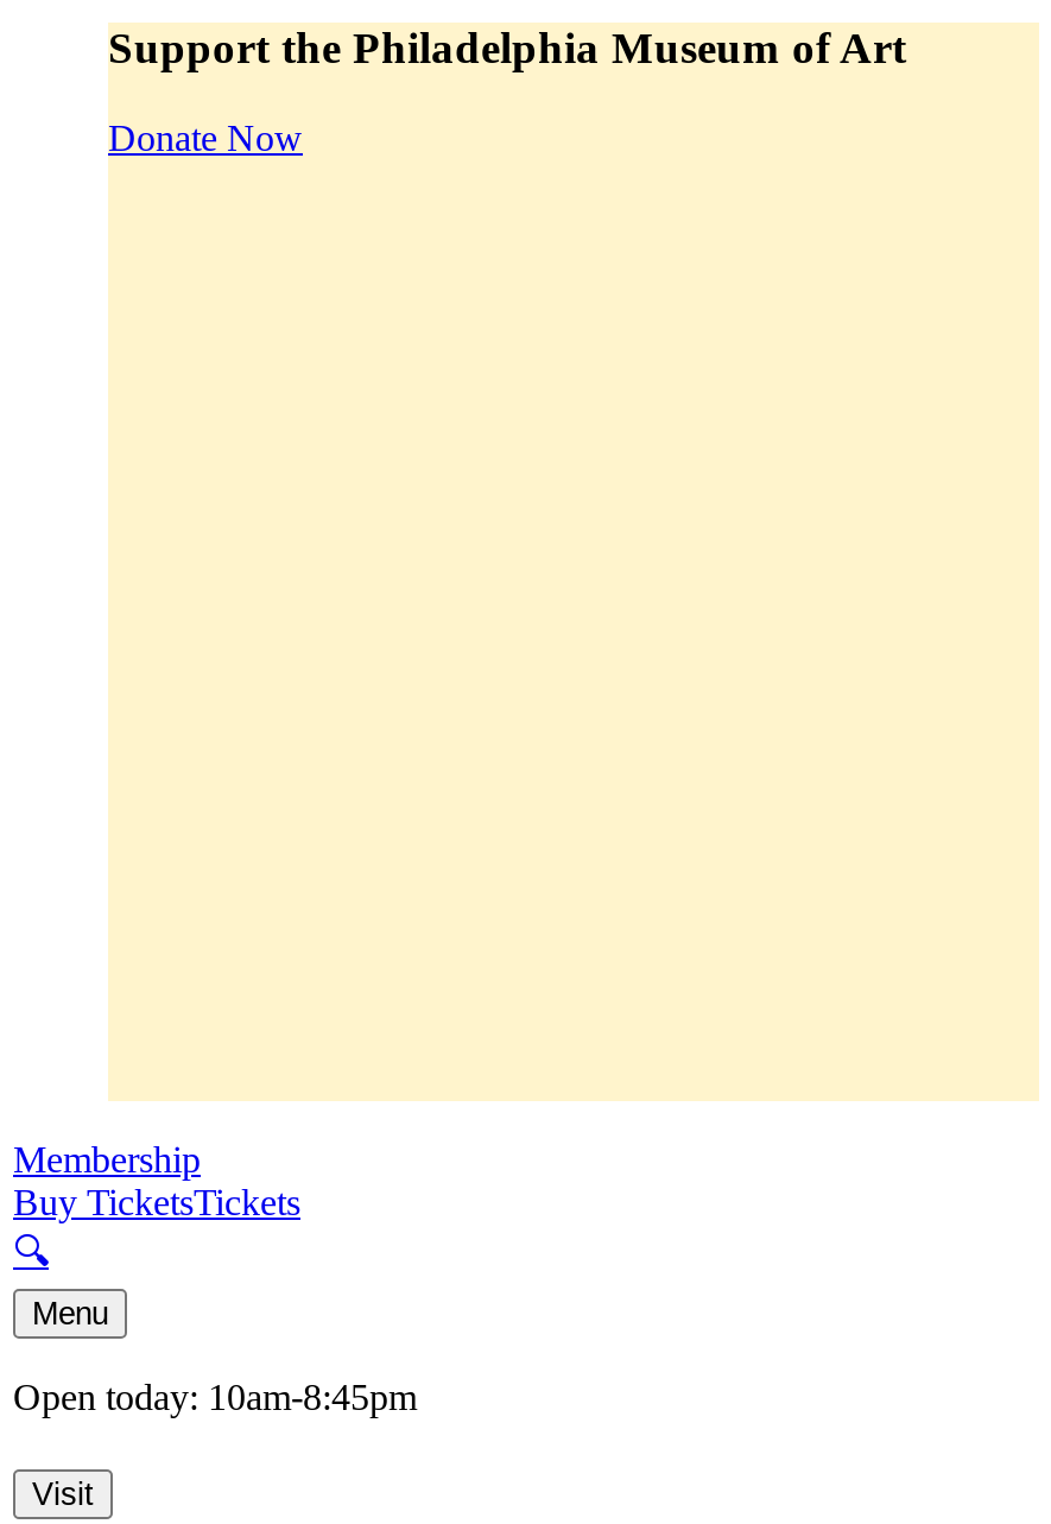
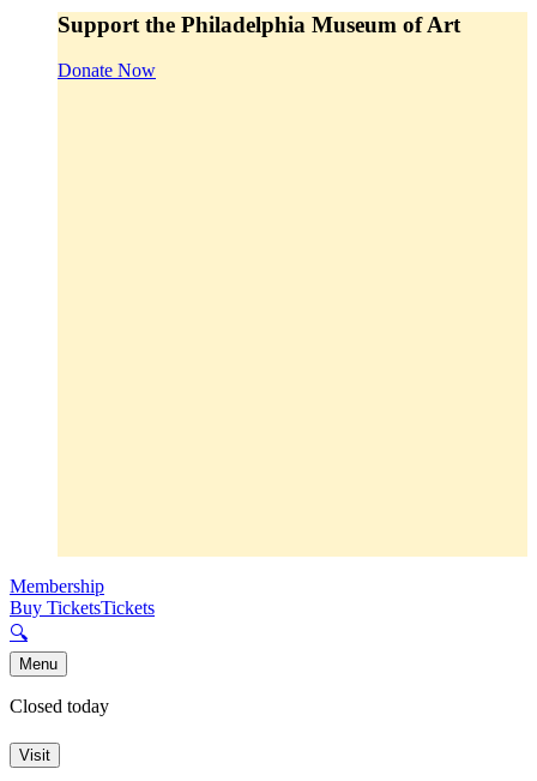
[13,1377,417,1418] Open today: 10am-8:45pm -> [10,696,109,717] Closed today

